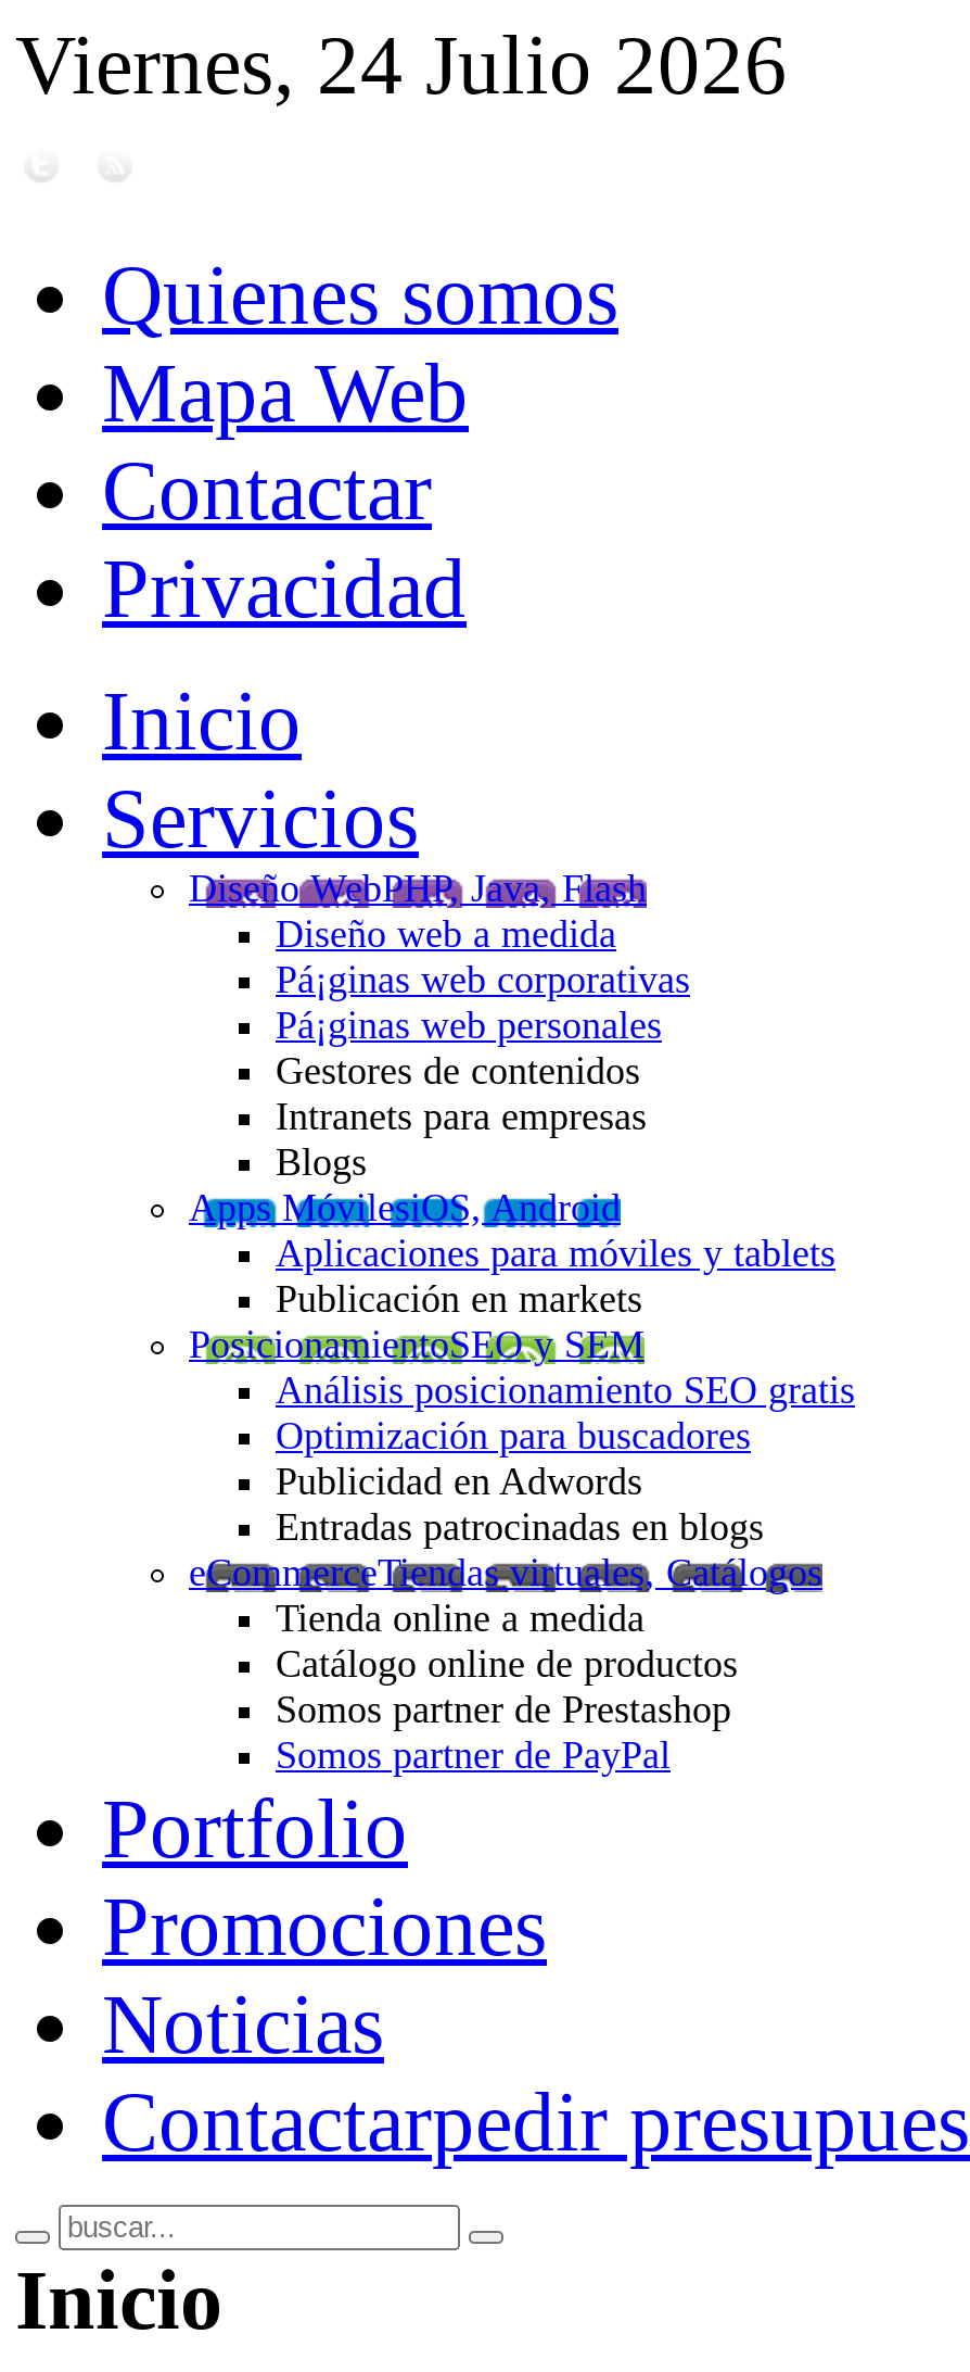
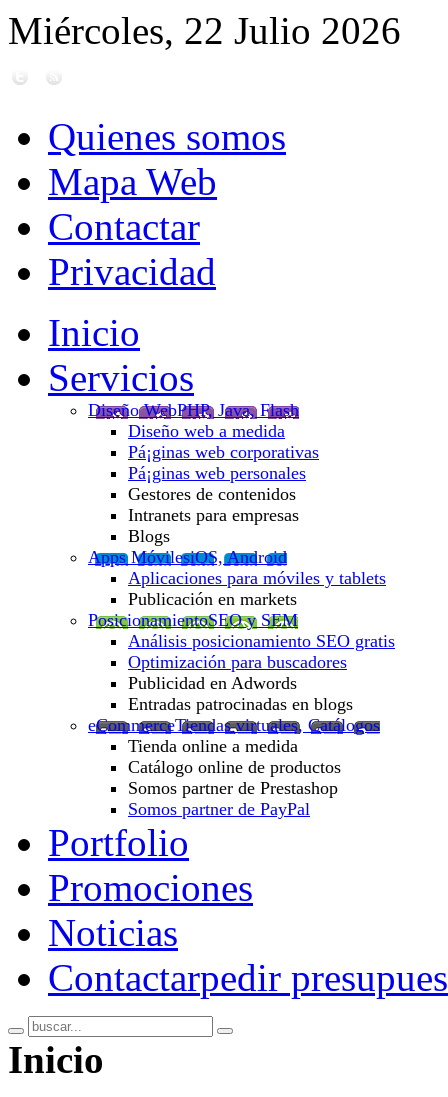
[15,17,788,111] Viernes, 24 Julio 2026 -> [8,9,401,52] Miércoles, 22 Julio 2026

